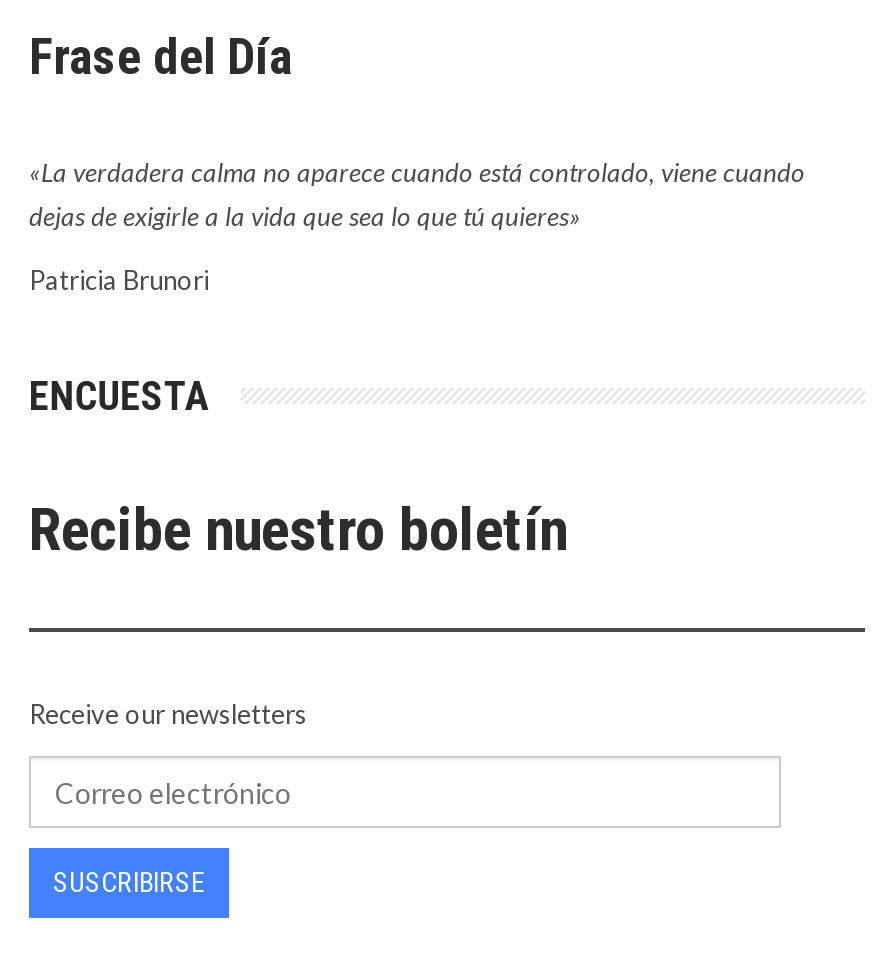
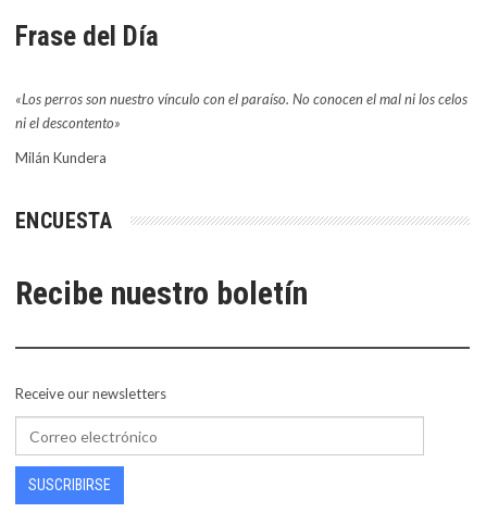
[29,157,805,233] «La verdadera calma no aparece cuando está controlado, viene cuando | dejas de exigirle a la vida que sea lo que tú quieres» -> [15,91,468,132] «Los perros son nuestro vínculo con el paraíso. No conocen el mal ni los celos | ni el descontento»
[29,265,209,297] Patricia Brunori -> [15,149,107,167] Milán Kundera

